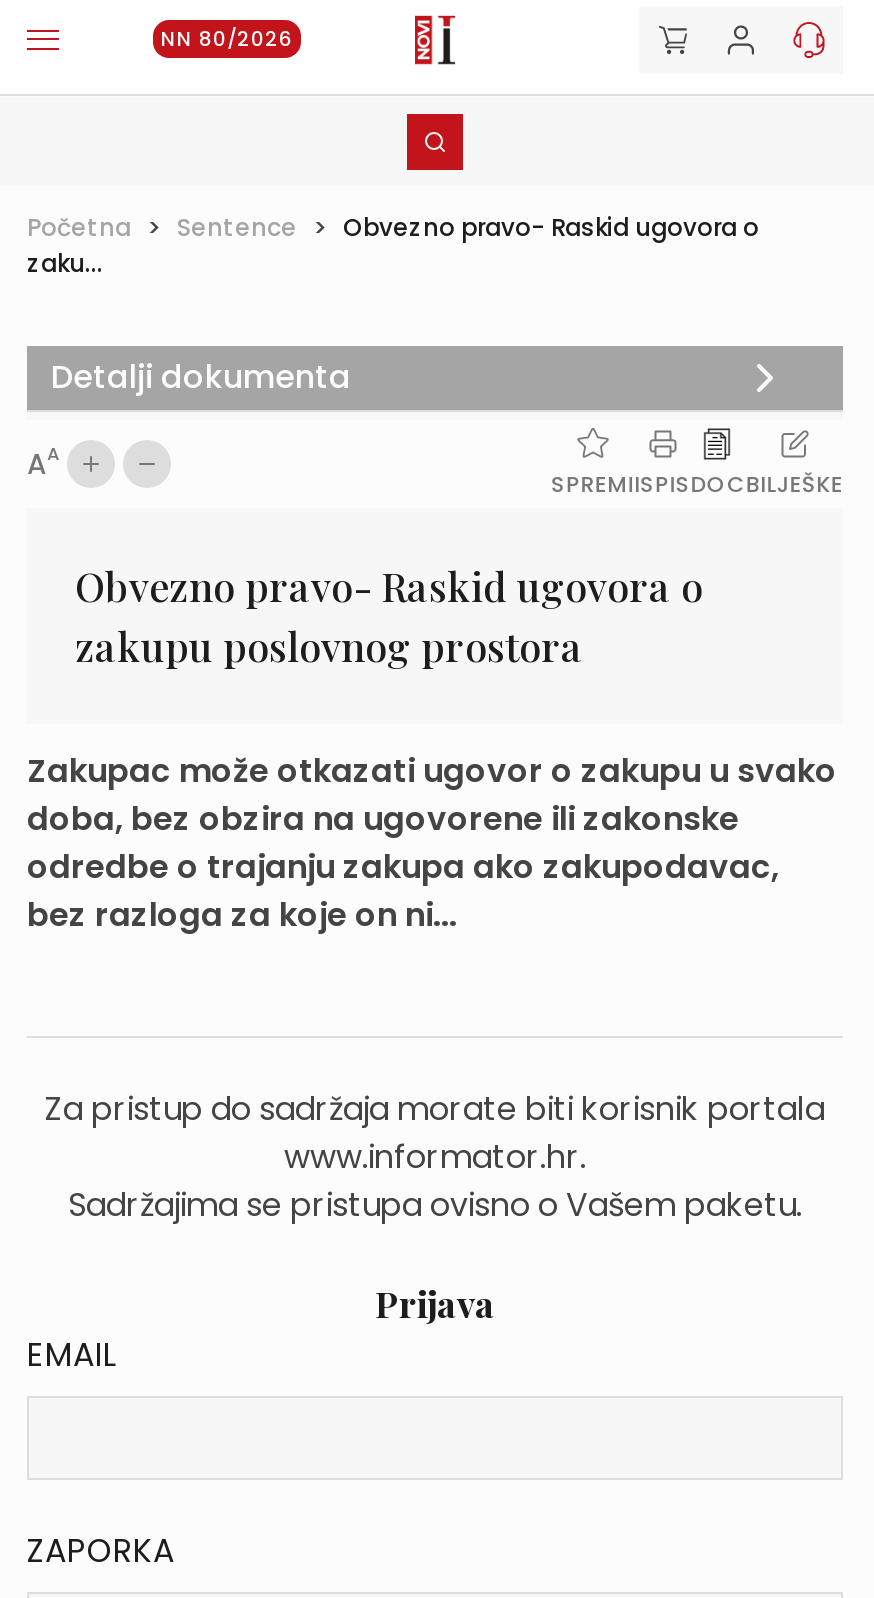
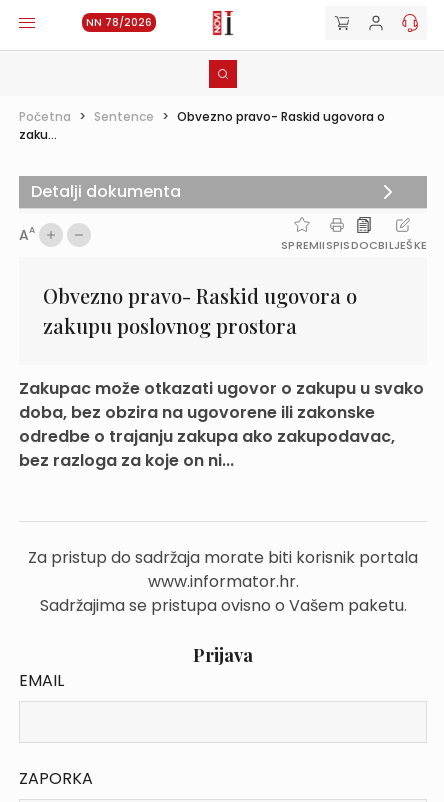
[161,24,293,54] NN 80/2026 -> [86,15,152,30] NN 78/2026

